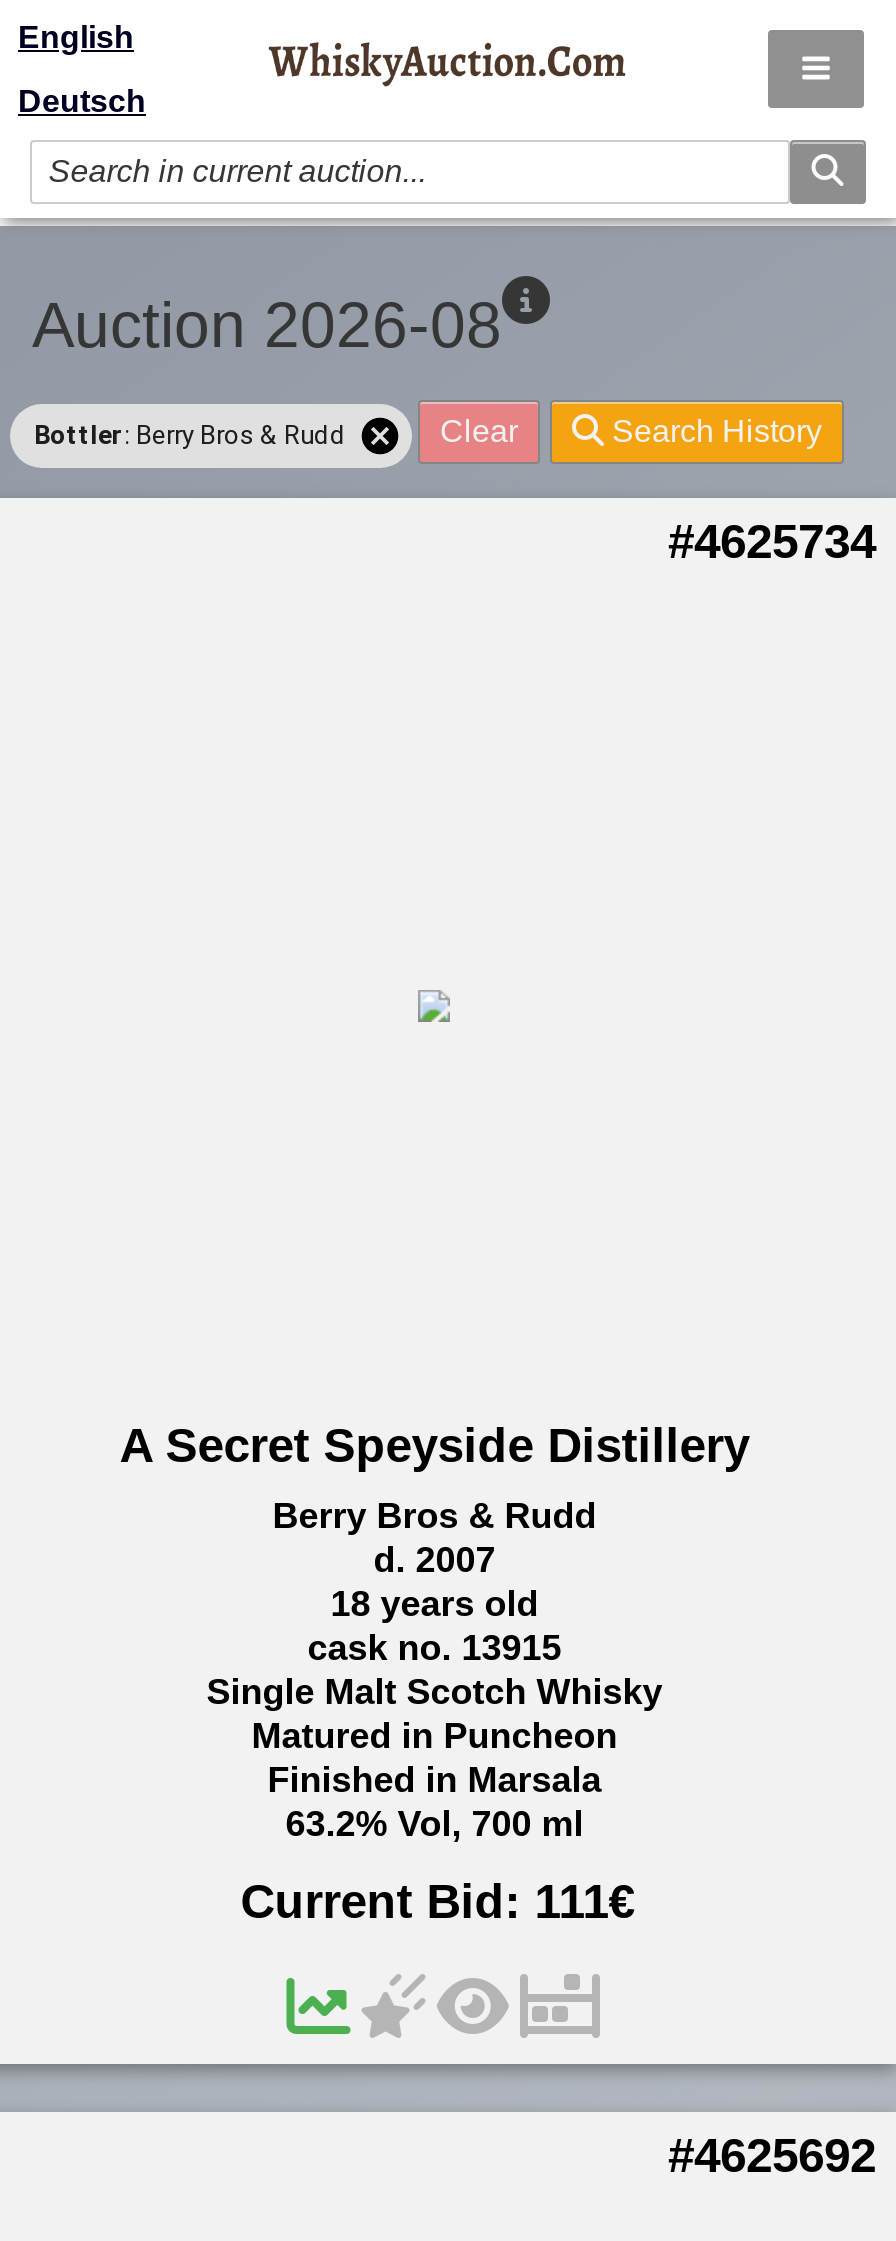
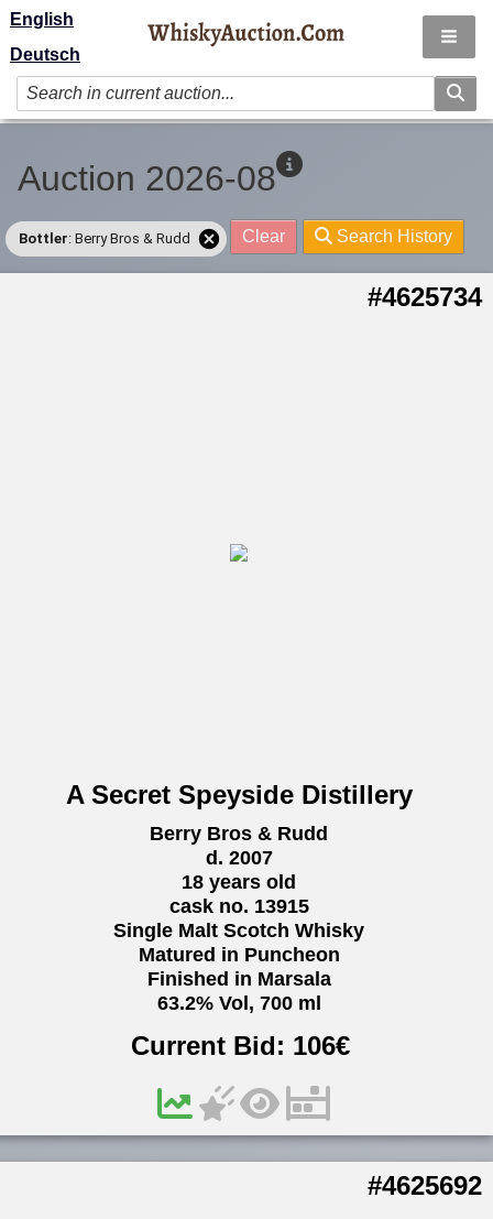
[241,1873,635,1927] Current Bid: 111€ -> [131,1030,350,1060] Current Bid: 106€

